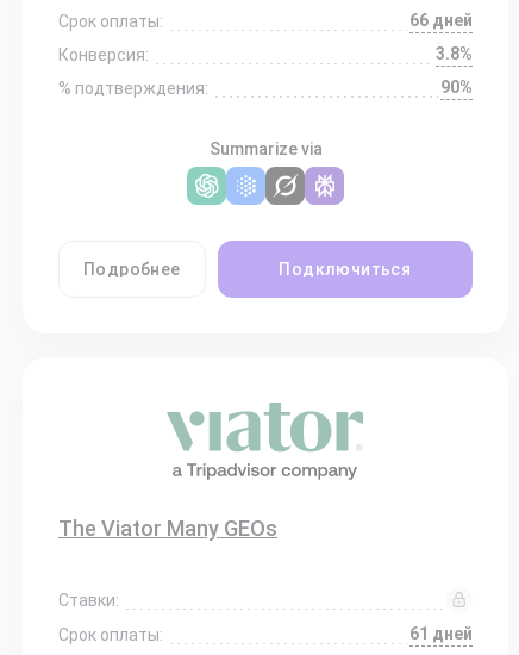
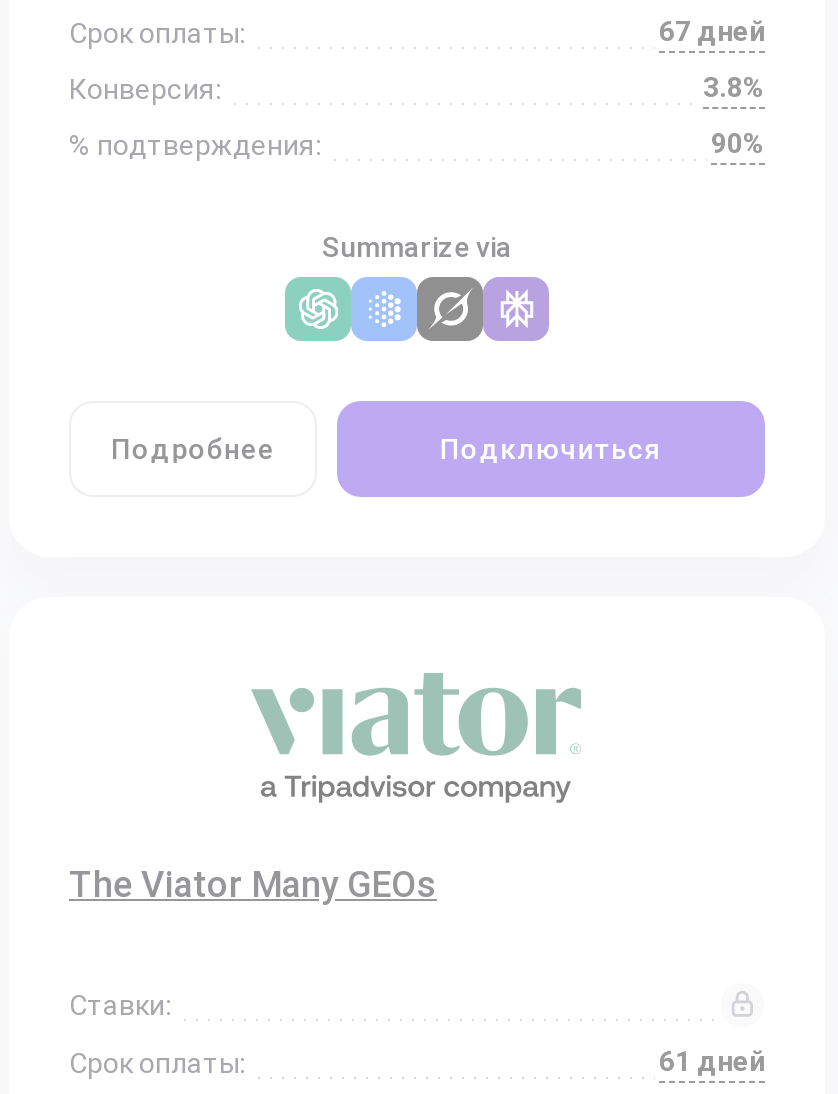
[409,11,473,30] 66 дней -> [659,15,765,47] 67 дней

